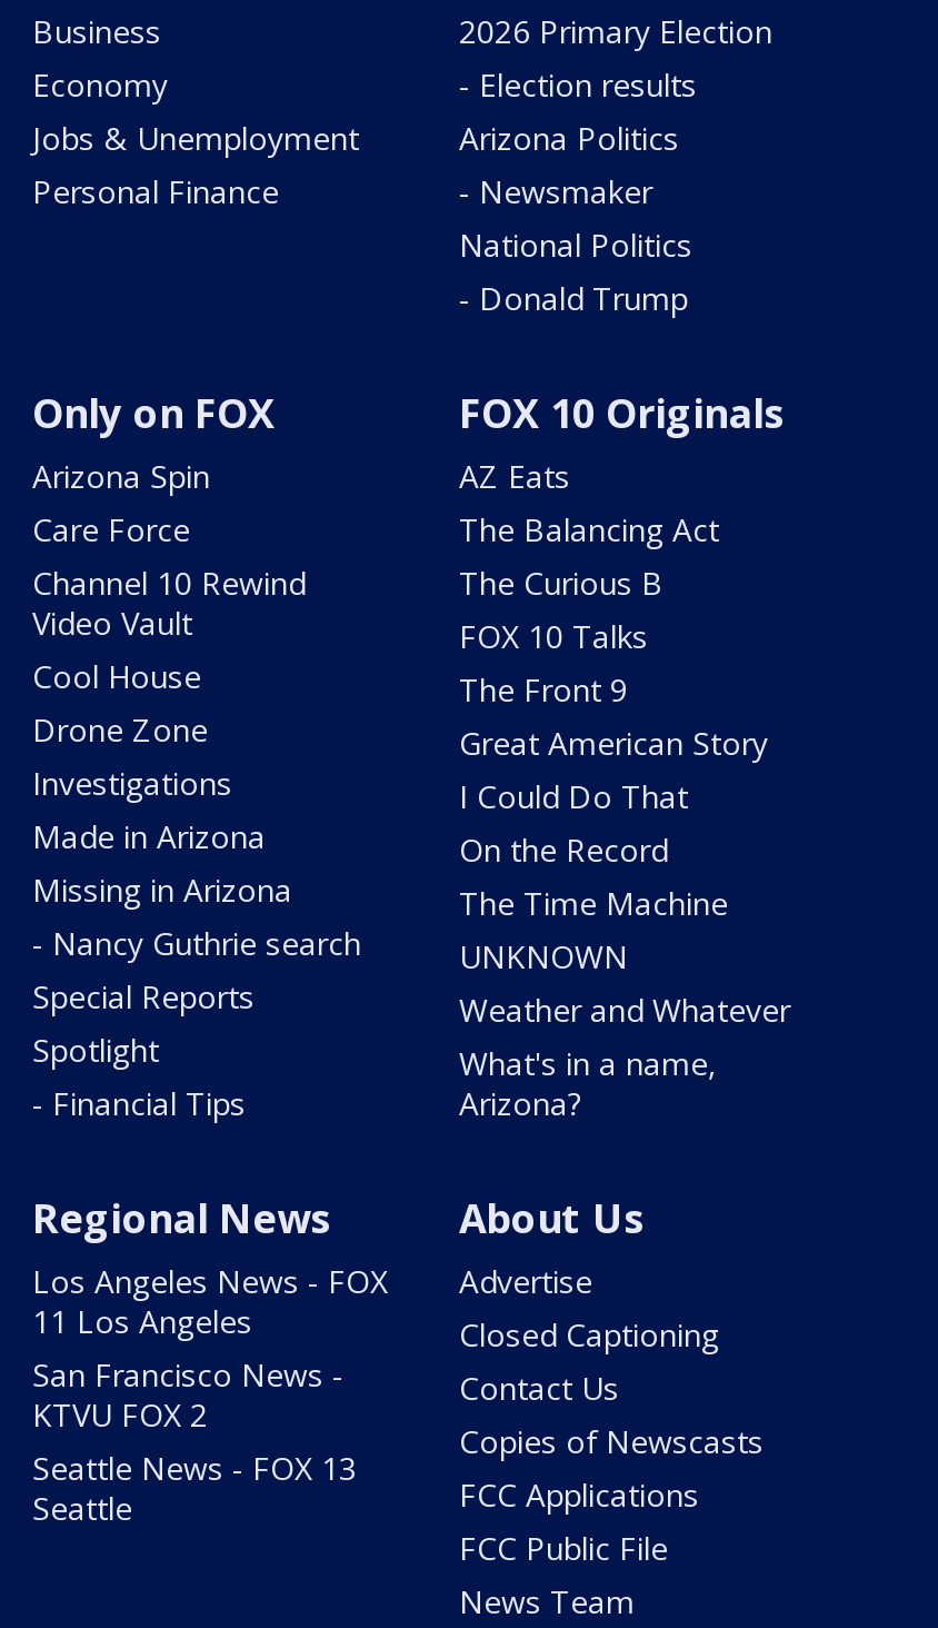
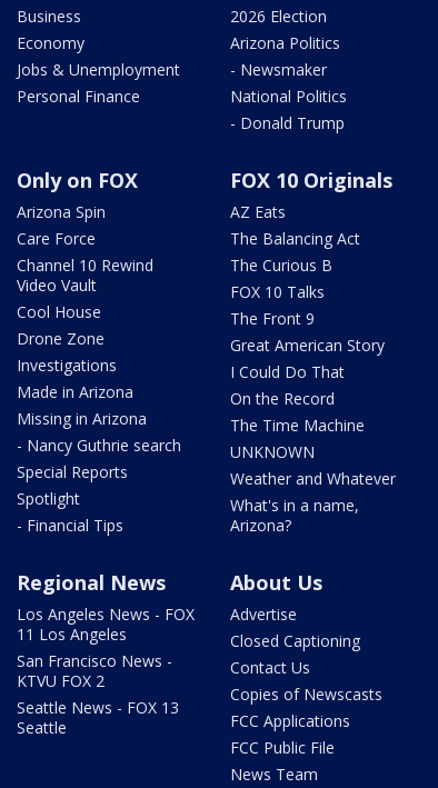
[459,10,772,105] 2026 Primary Election | - Election results -> [230,6,327,27] 2026 Election

